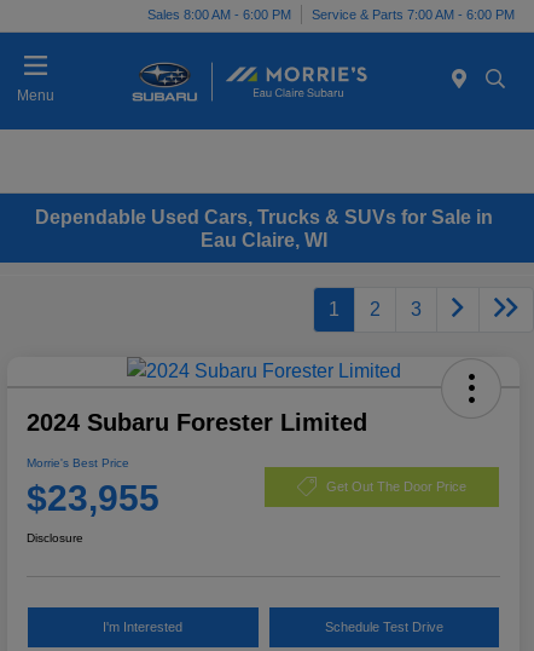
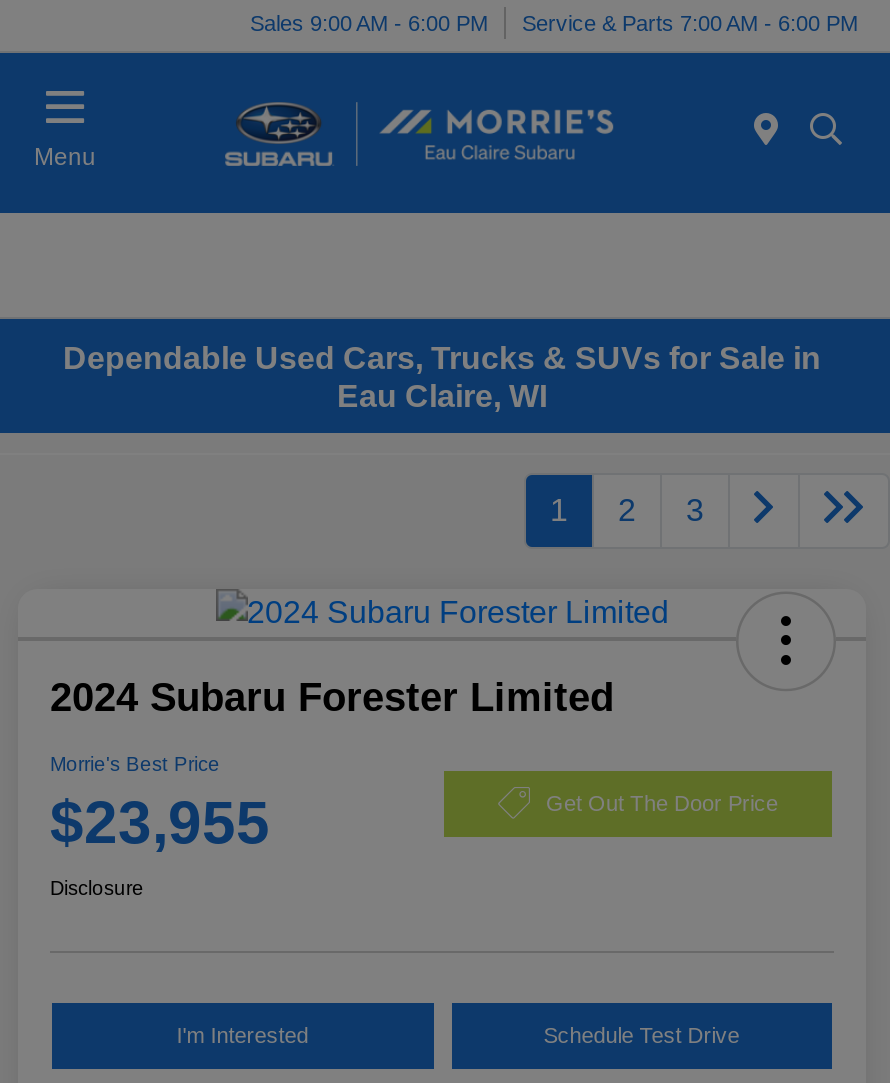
[147,7,515,21] Sales 8:00 AM - 6:00 PM Service & Parts 7:00 AM - 6:00 PM -> [250,10,858,34] Sales 9:00 AM - 6:00 PM Service & Parts 7:00 AM - 6:00 PM

